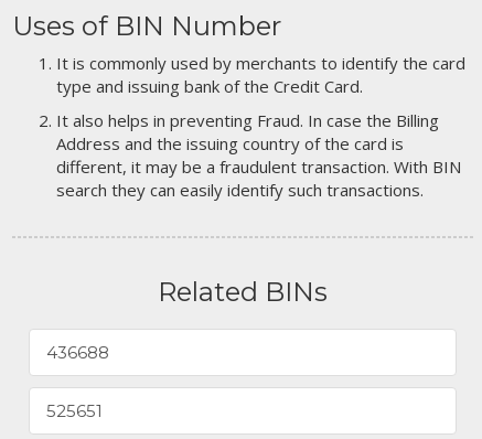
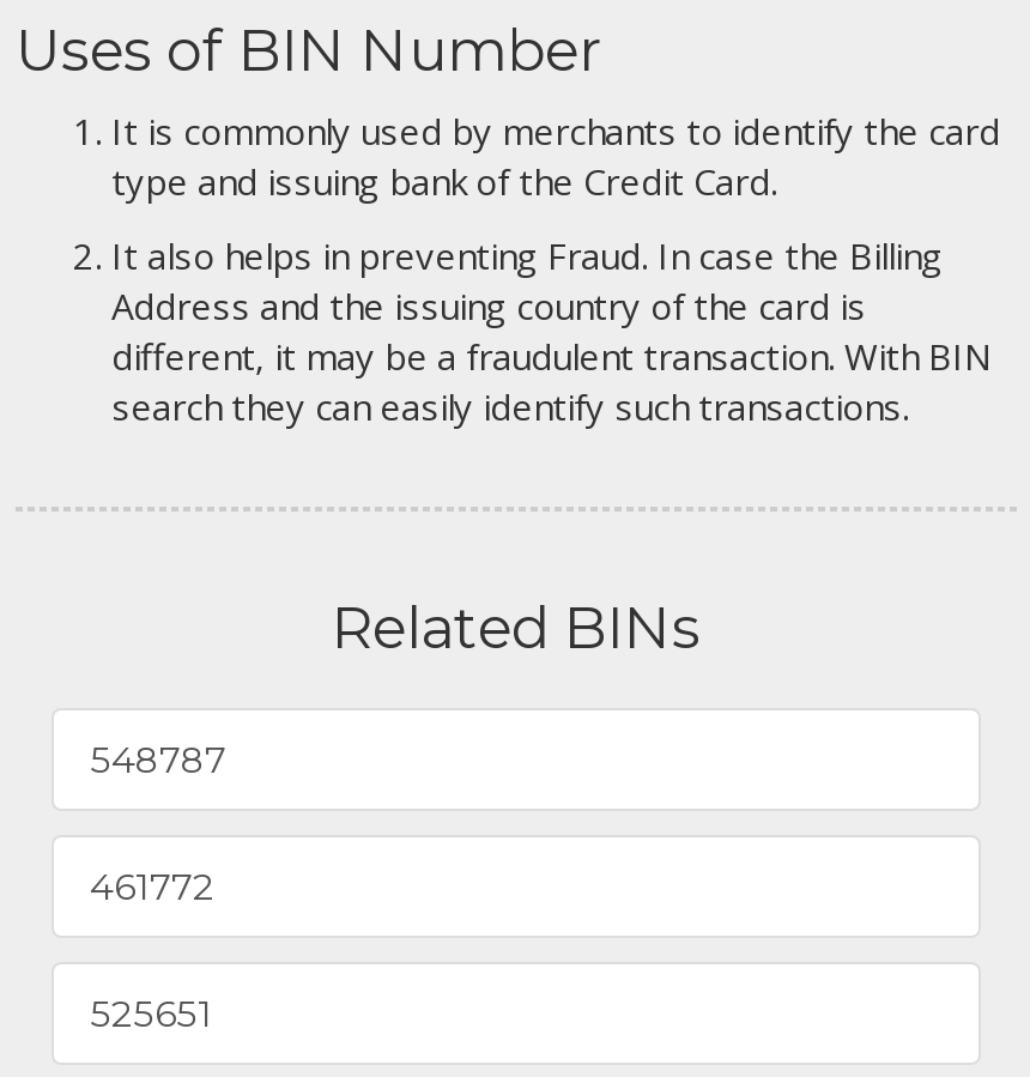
[46,342,109,363] 436688 -> [90,737,226,909] 548787 | 461772

